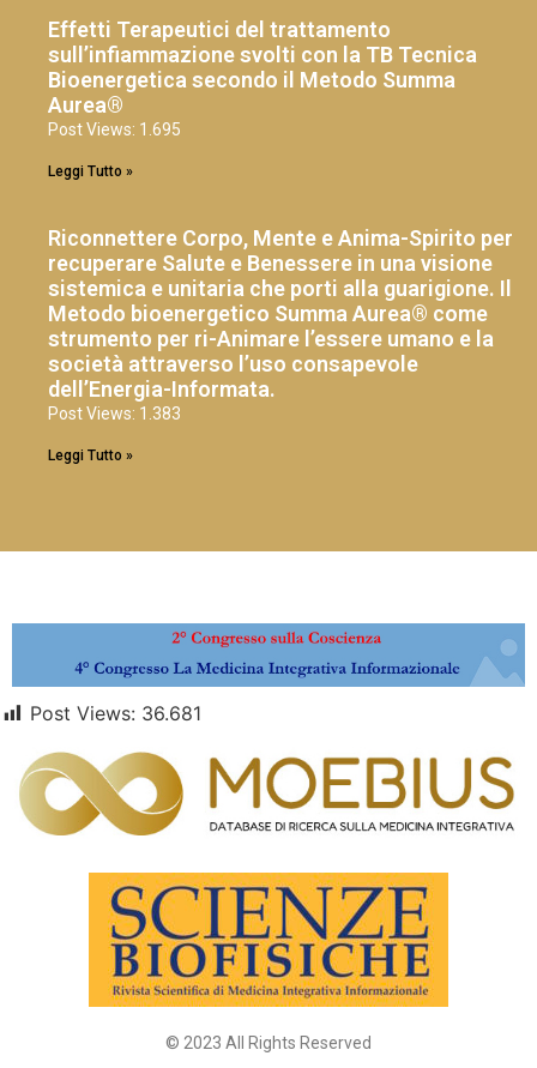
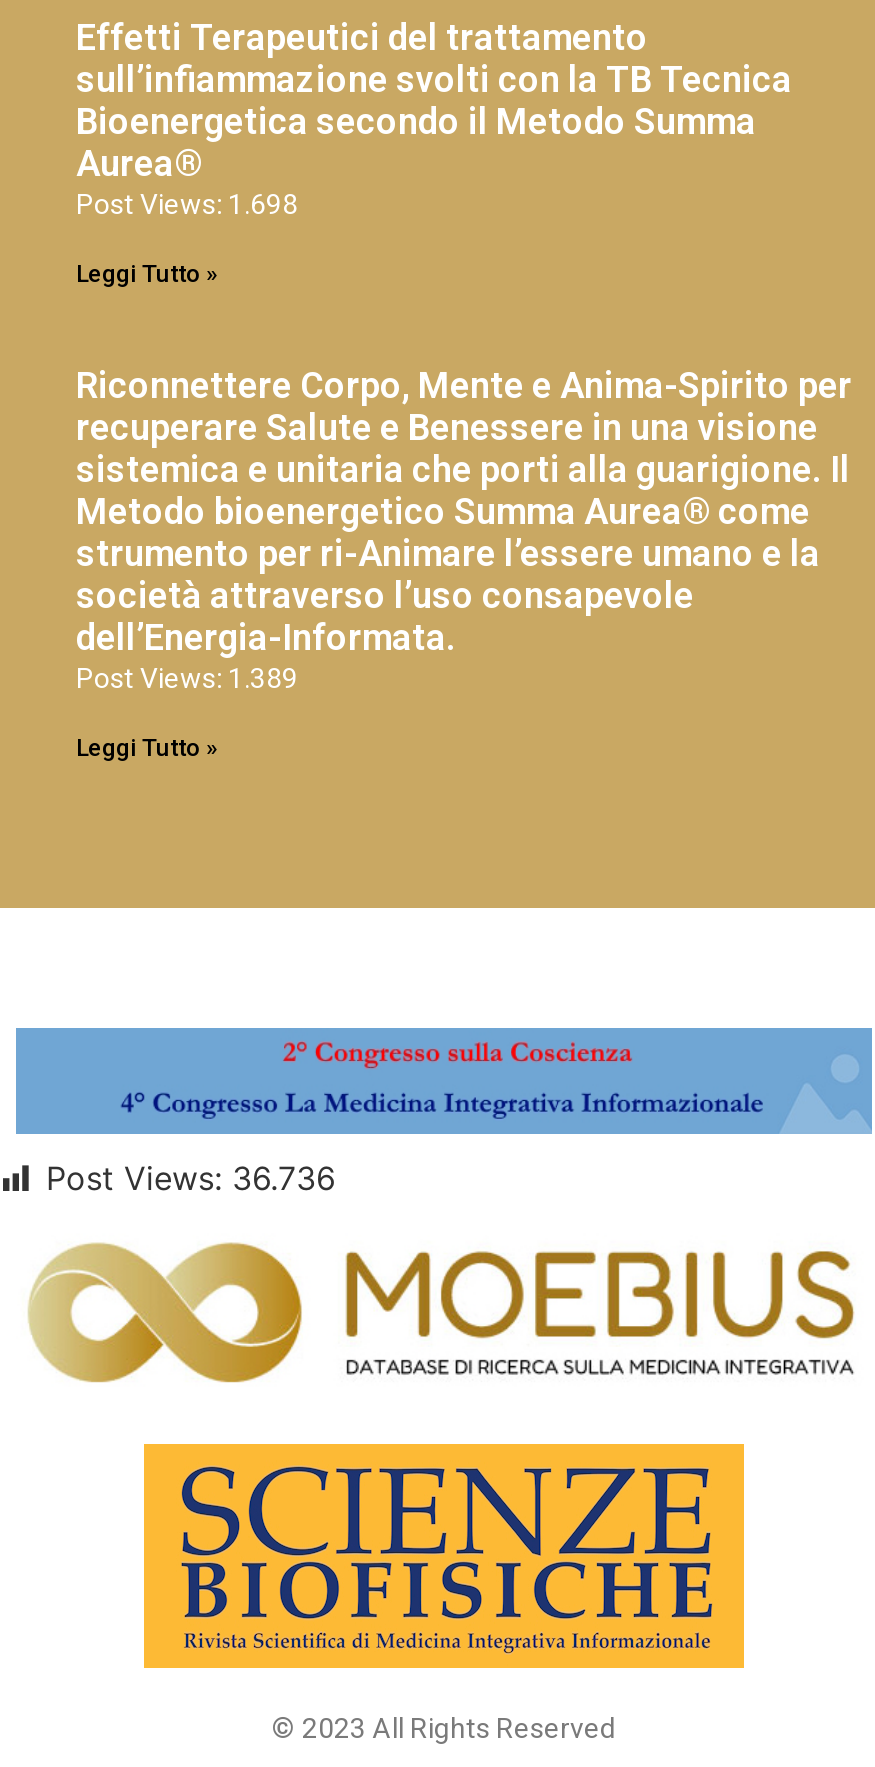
[48,120,181,139] Post Views: 1.695 -> [76,188,298,220] Post Views: 1.698
[48,404,181,423] Post Views: 1.383 -> [76,662,298,694] Post Views: 1.389
[30,701,201,725] Post Views: 36.681 -> [46,1158,336,1198] Post Views: 36.736

